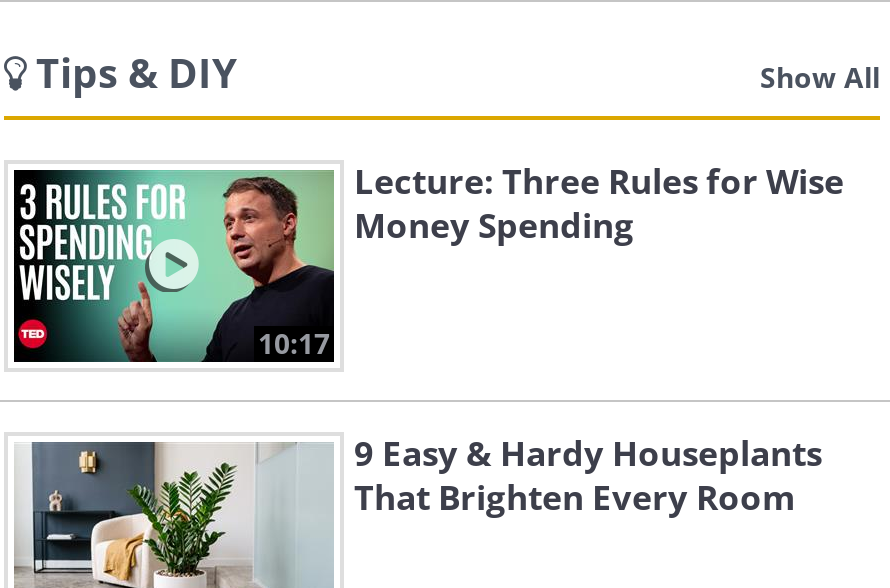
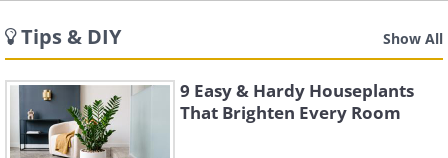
[12,168,336,364] [image] | 10:17 -> none
[354,158,844,248] Lecture: Three Rules for Wise | Money Spending -> none

